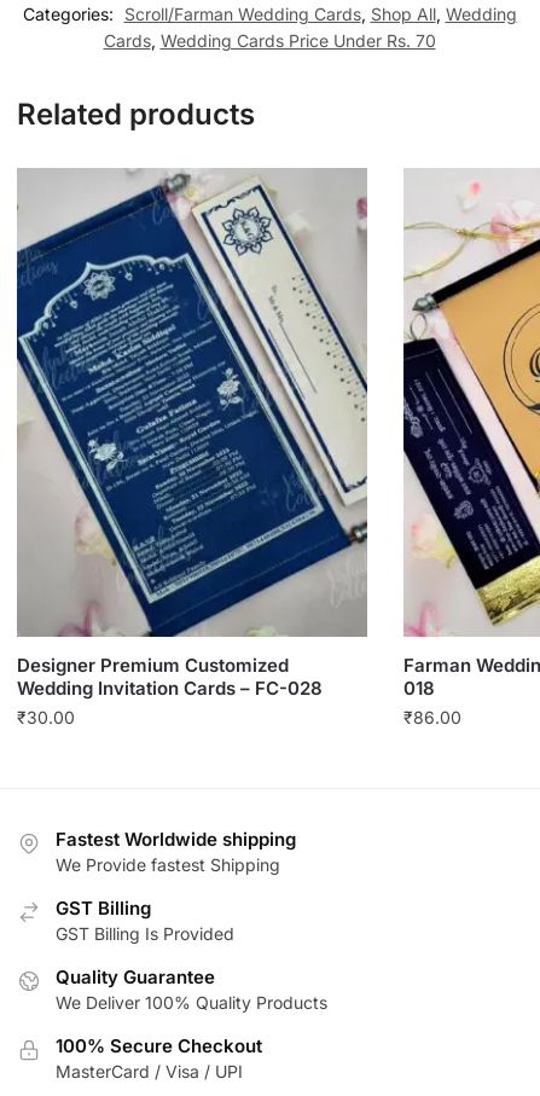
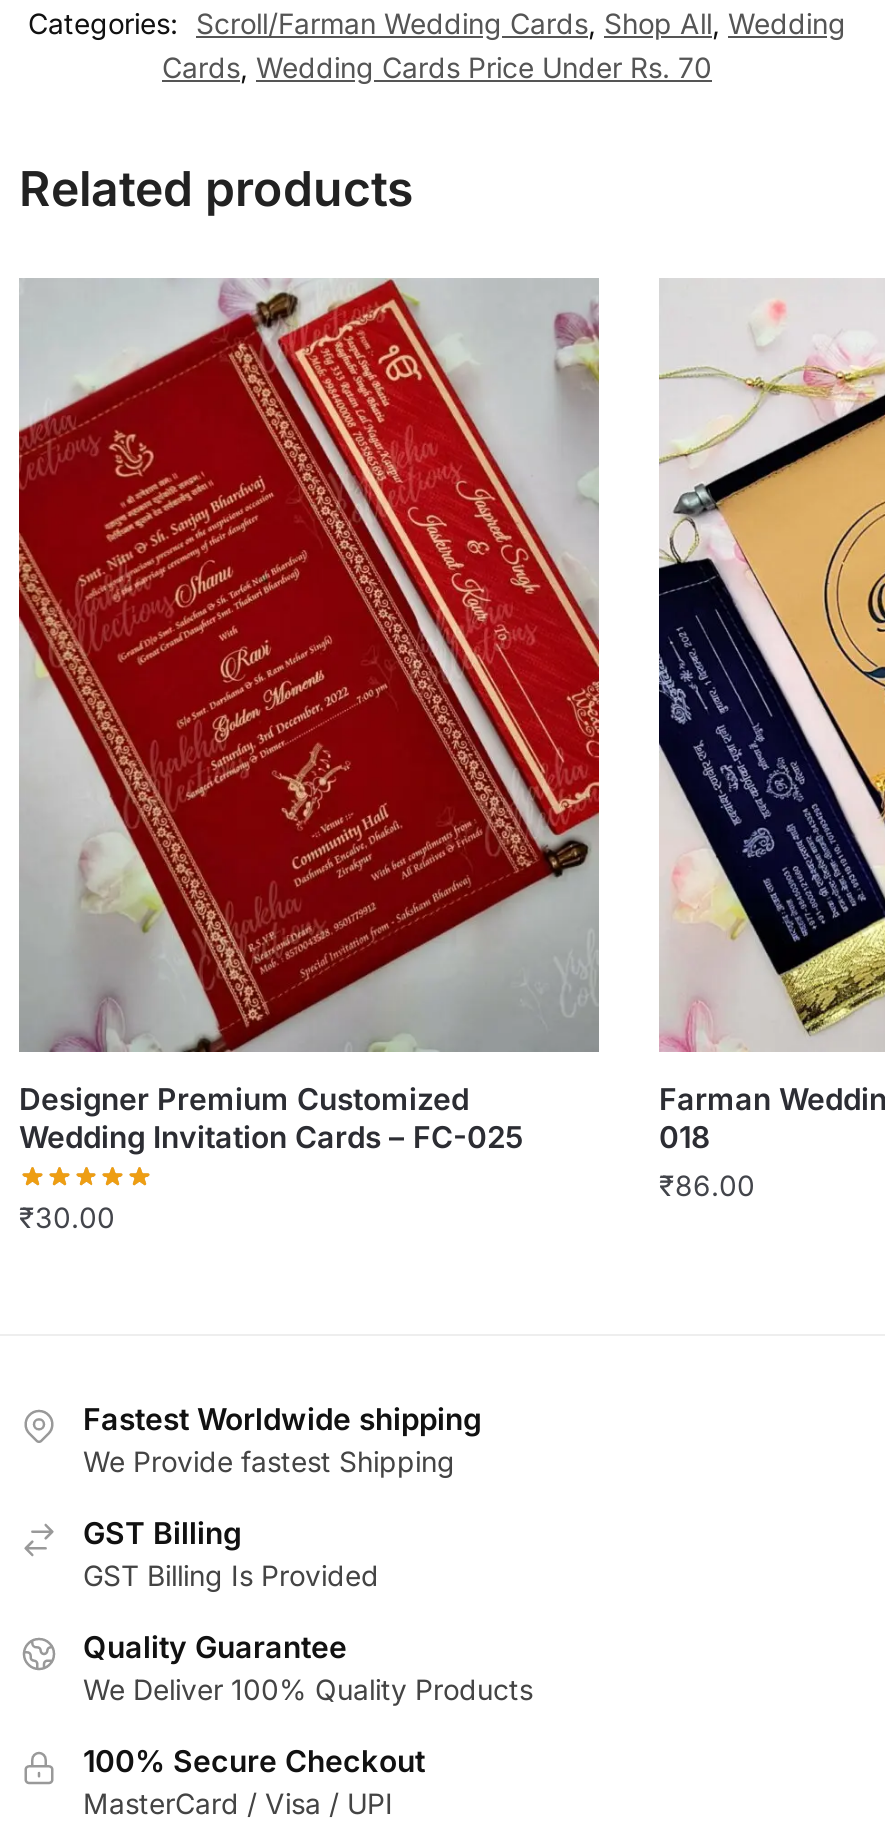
[16,170,368,700] [image] | Wedding Invitation Cards – FC-028 -> [17,278,601,1156] [image] | Wedding Invitation Cards – FC-025

